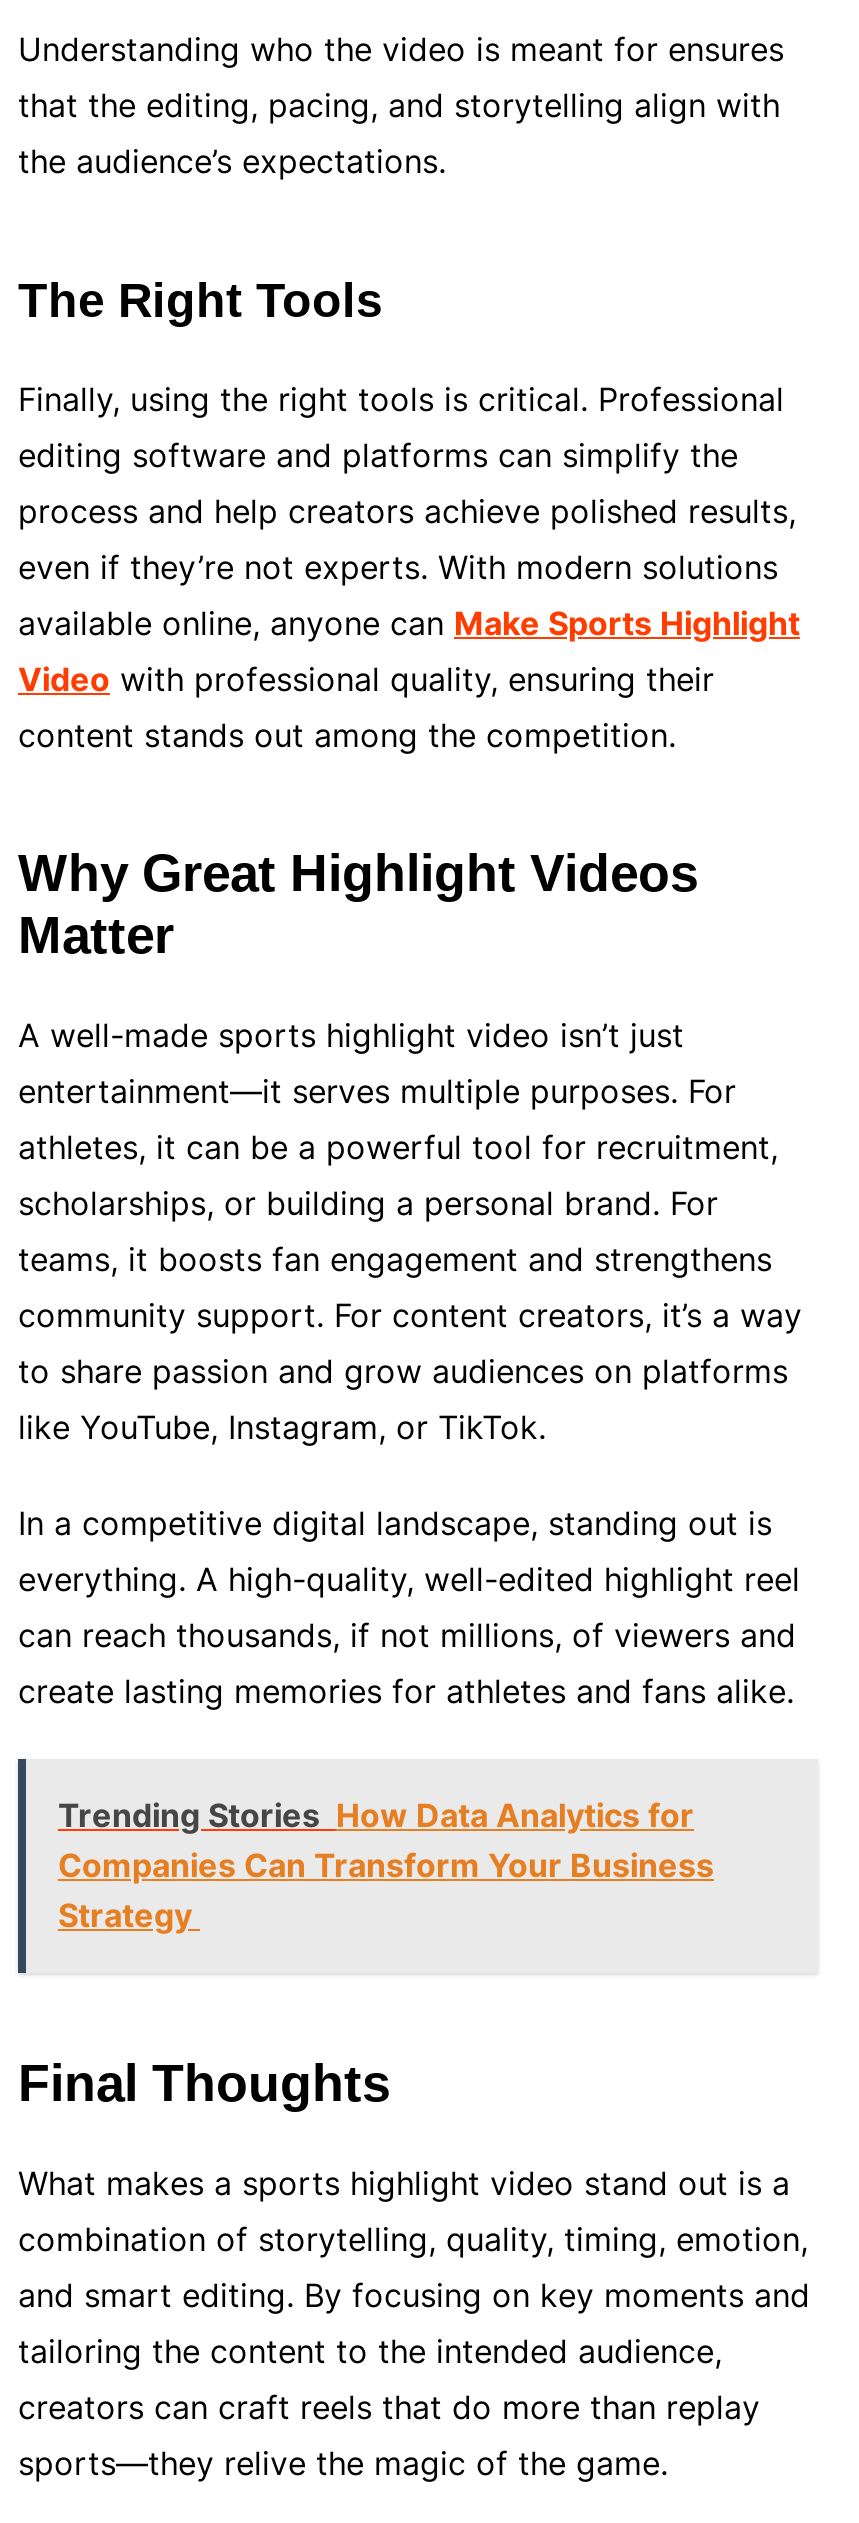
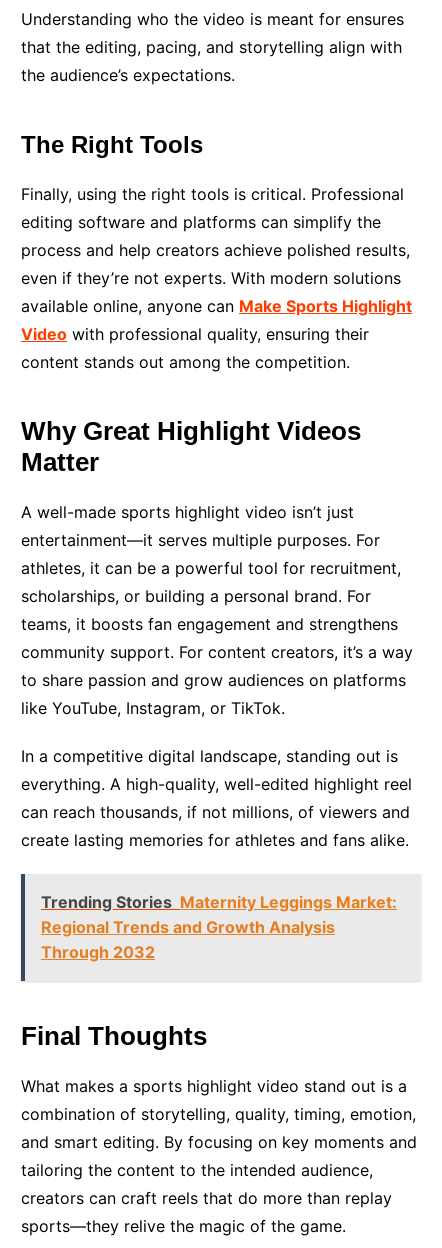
[58,1795,714,1935] Trending Stories How Data Analytics for | Companies Can Transform Your Business | Strategy -> [41,892,397,962] Trending Stories Maternity Leggings Market: | Regional Trends and Growth Analysis | Through 2032

